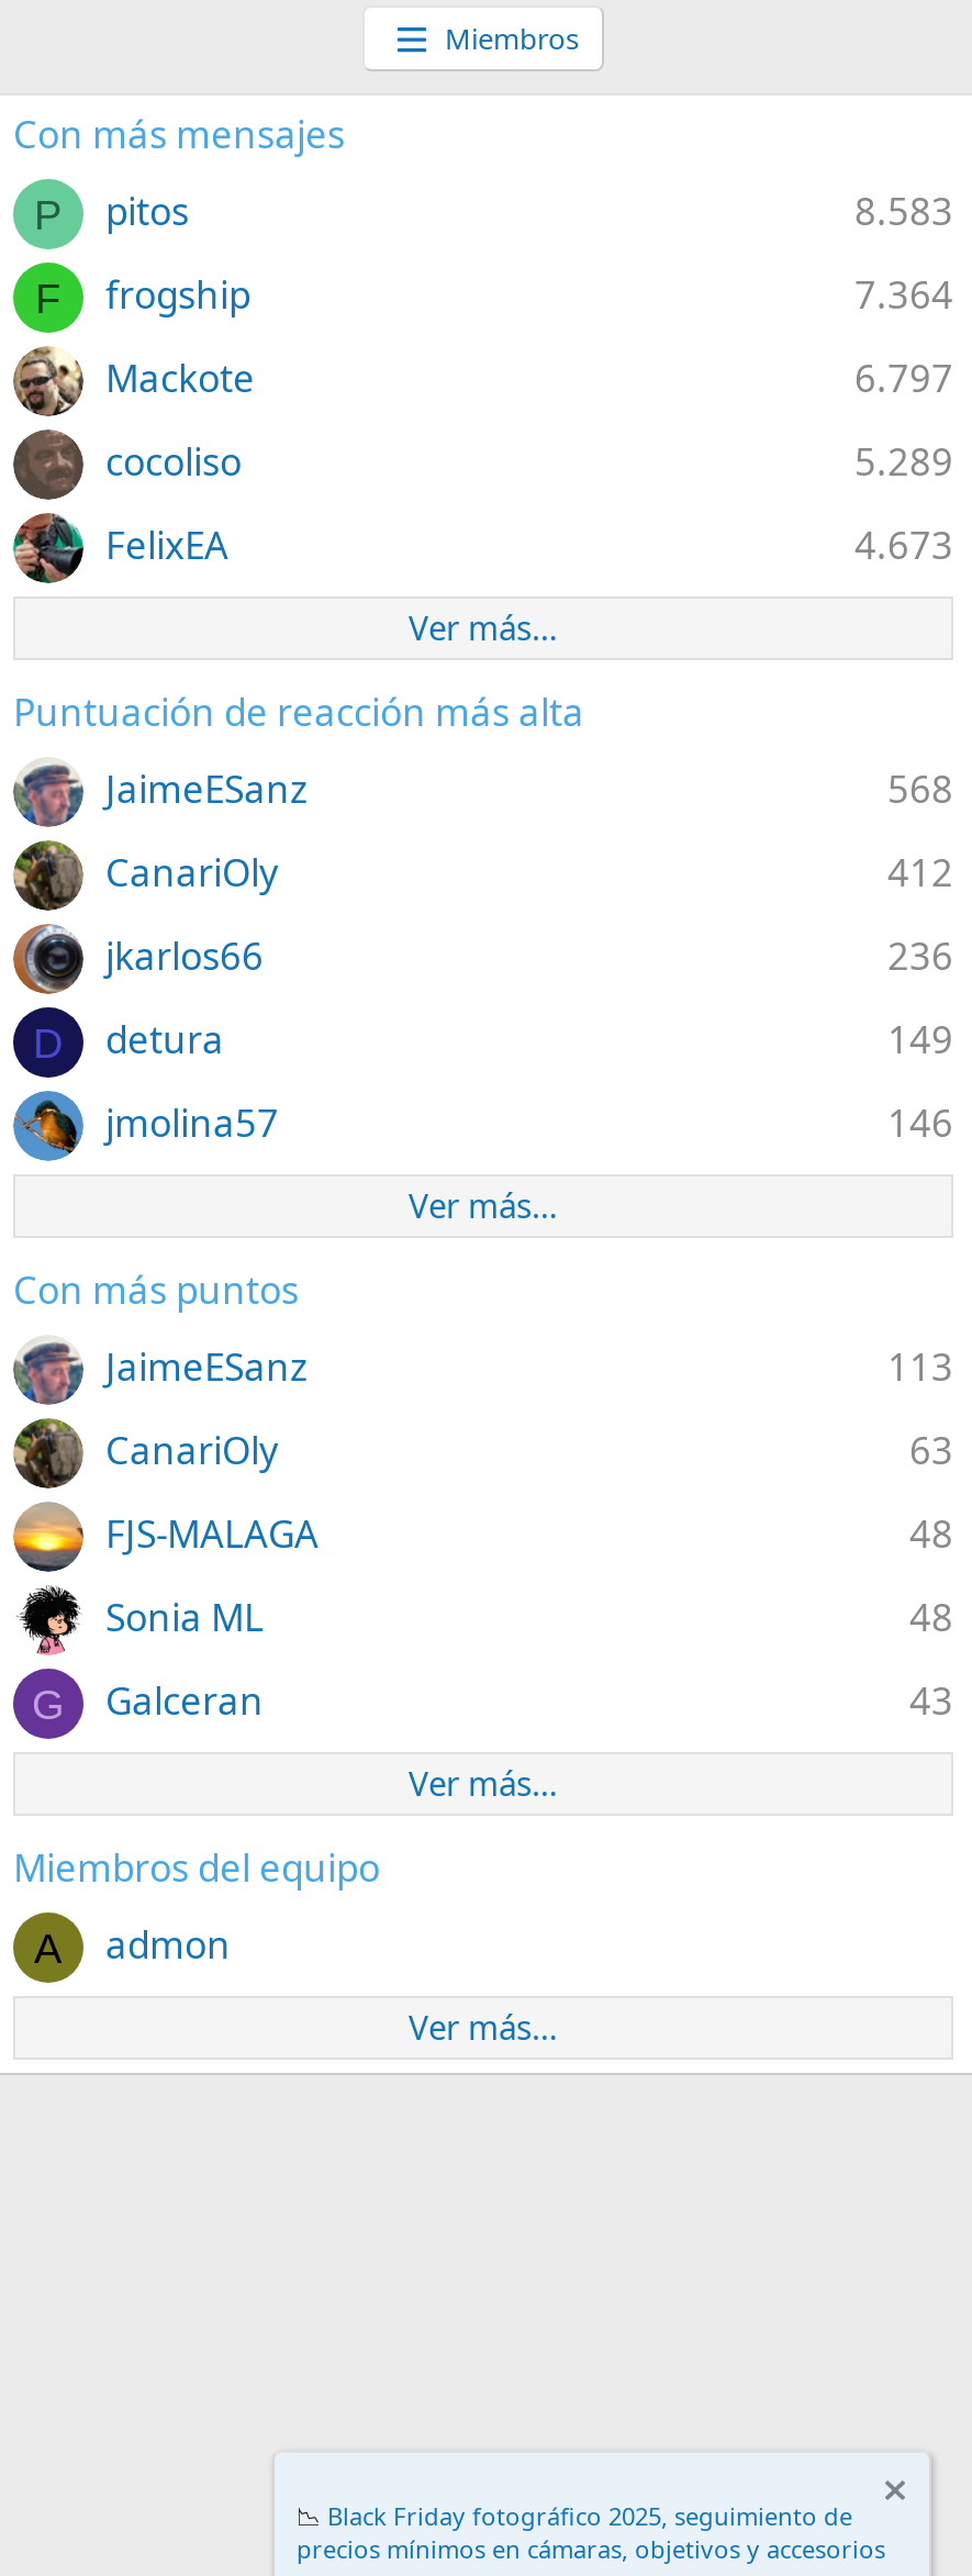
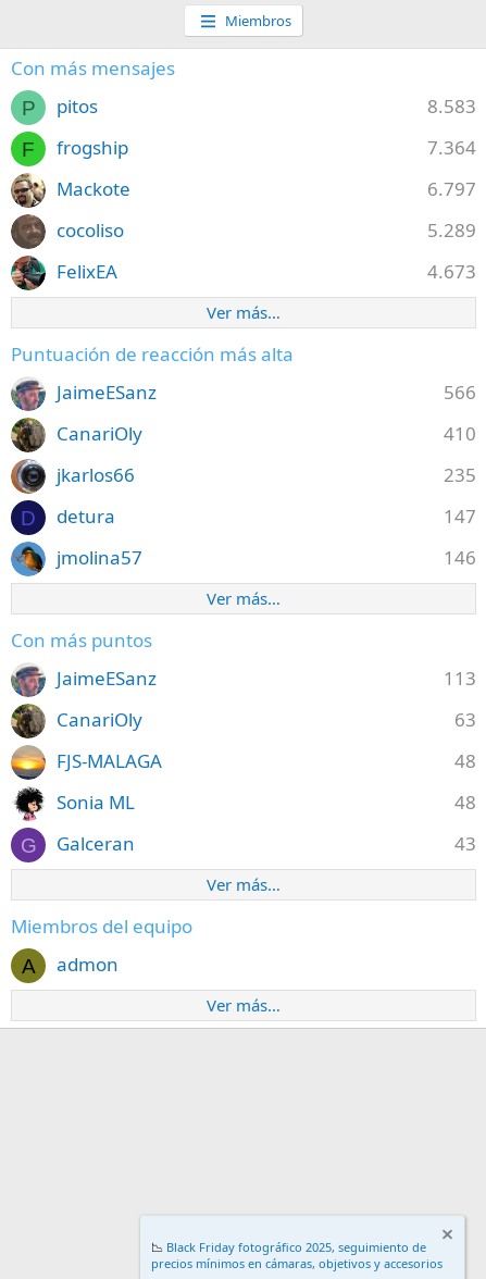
[887,764,953,814] 568 -> [444,380,476,405] 566
[887,847,953,898] 412 -> [444,421,476,446] 410
[887,931,953,981] 236 -> [444,462,476,487] 235
[887,1014,953,1065] 149 -> [444,504,476,529] 147

